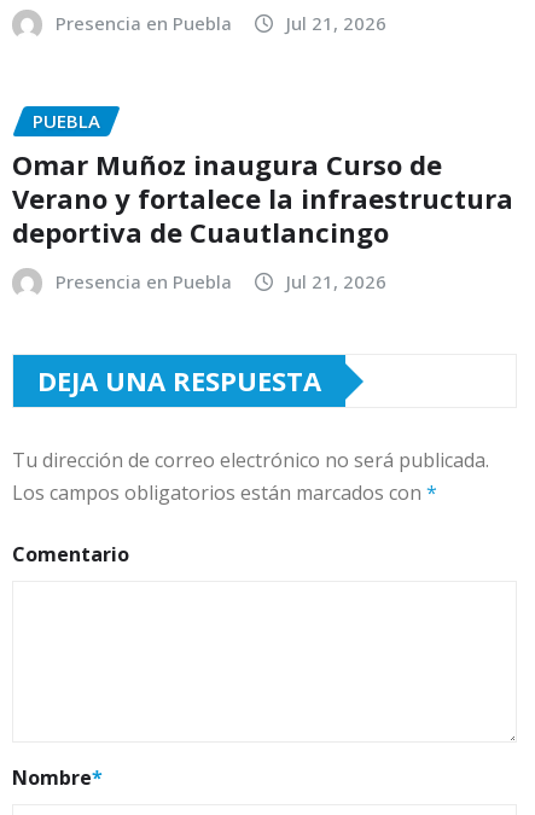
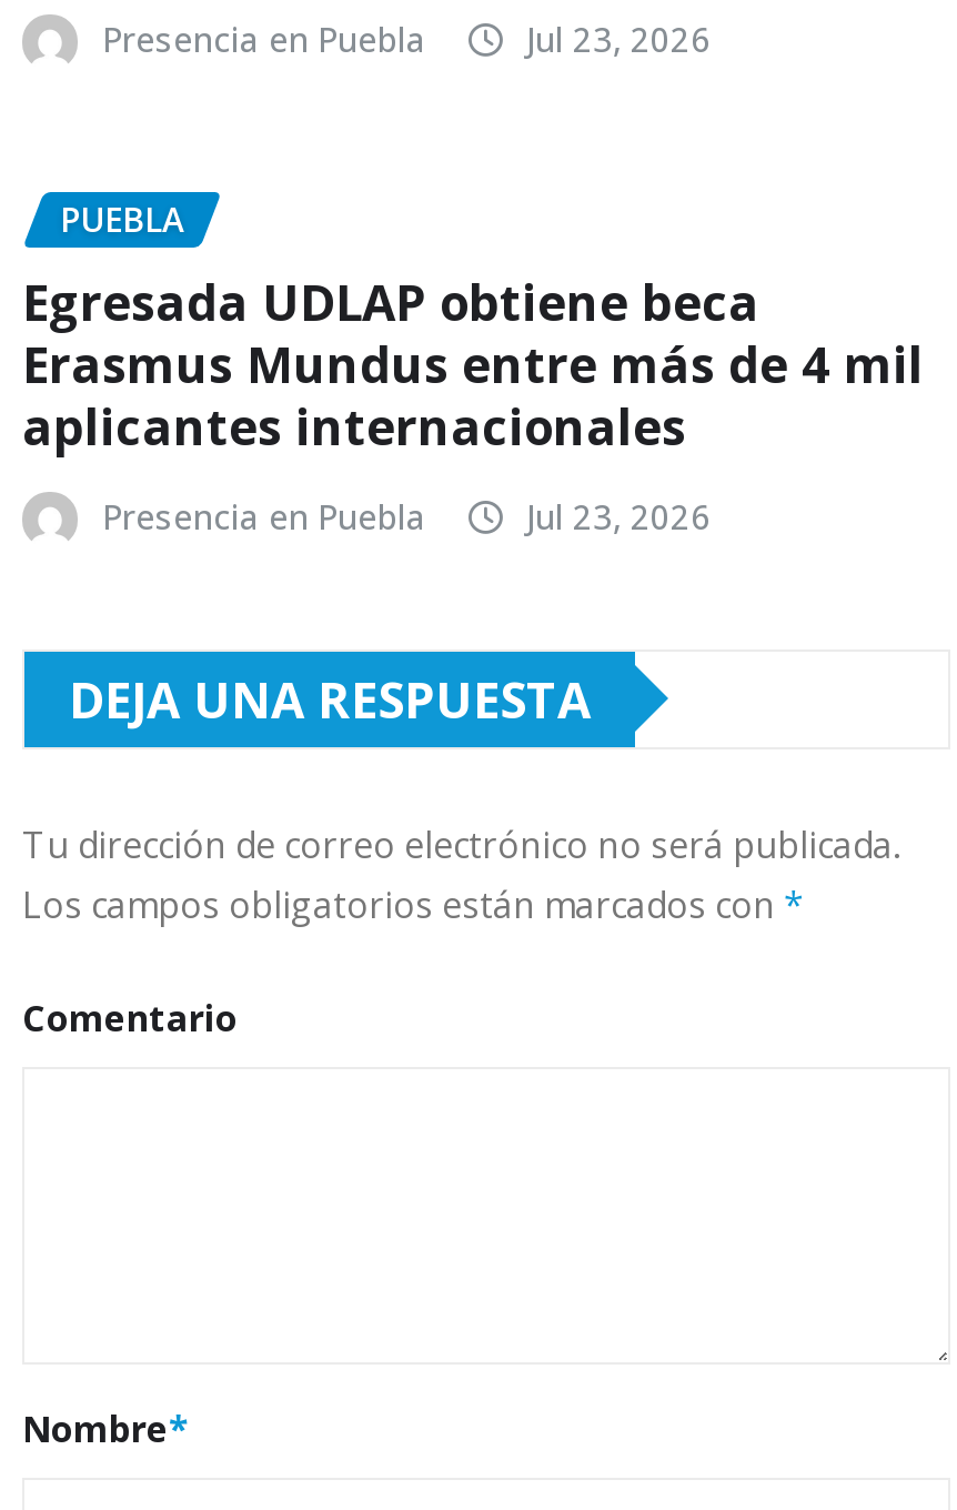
[286,11,386,35] Jul 21, 2026 -> [526,16,711,61] Jul 23, 2026
[12,147,513,251] Omar Muñoz inaugura Curso de | Verano y fortalece la infraestructura | deportiva de Cuautlancingo -> [22,266,924,457] Egresada UDLAP obtiene beca | Erasmus Mundus entre más de 4 mil | aplicantes internacionales
[286,270,386,294] Jul 21, 2026 -> [526,493,711,537] Jul 23, 2026

